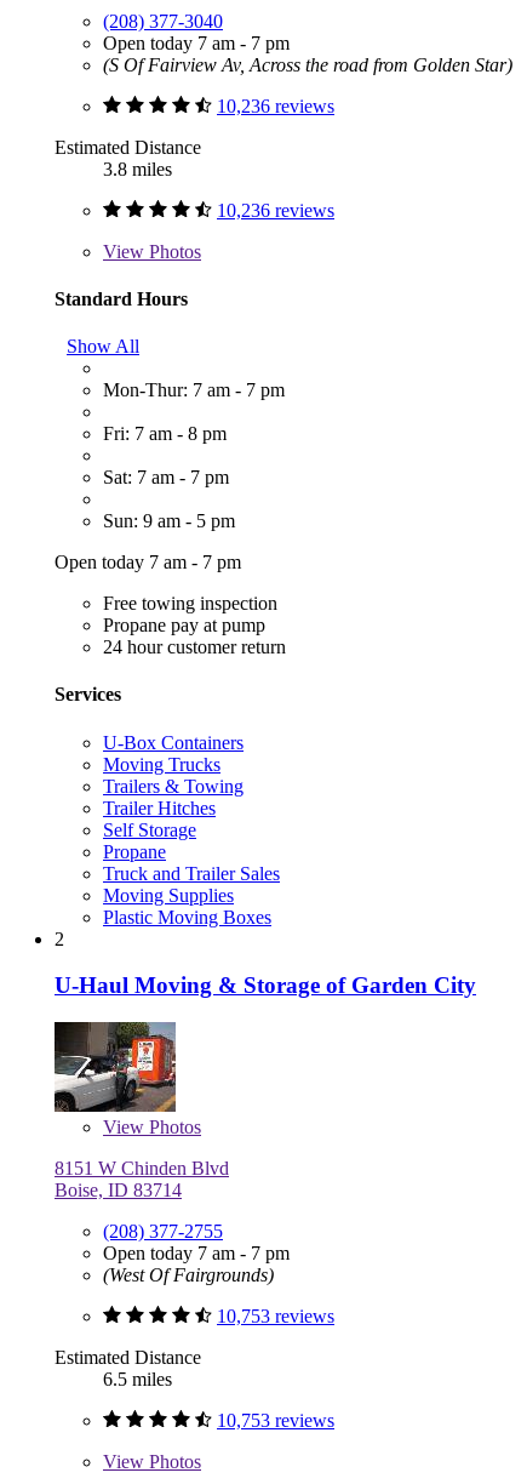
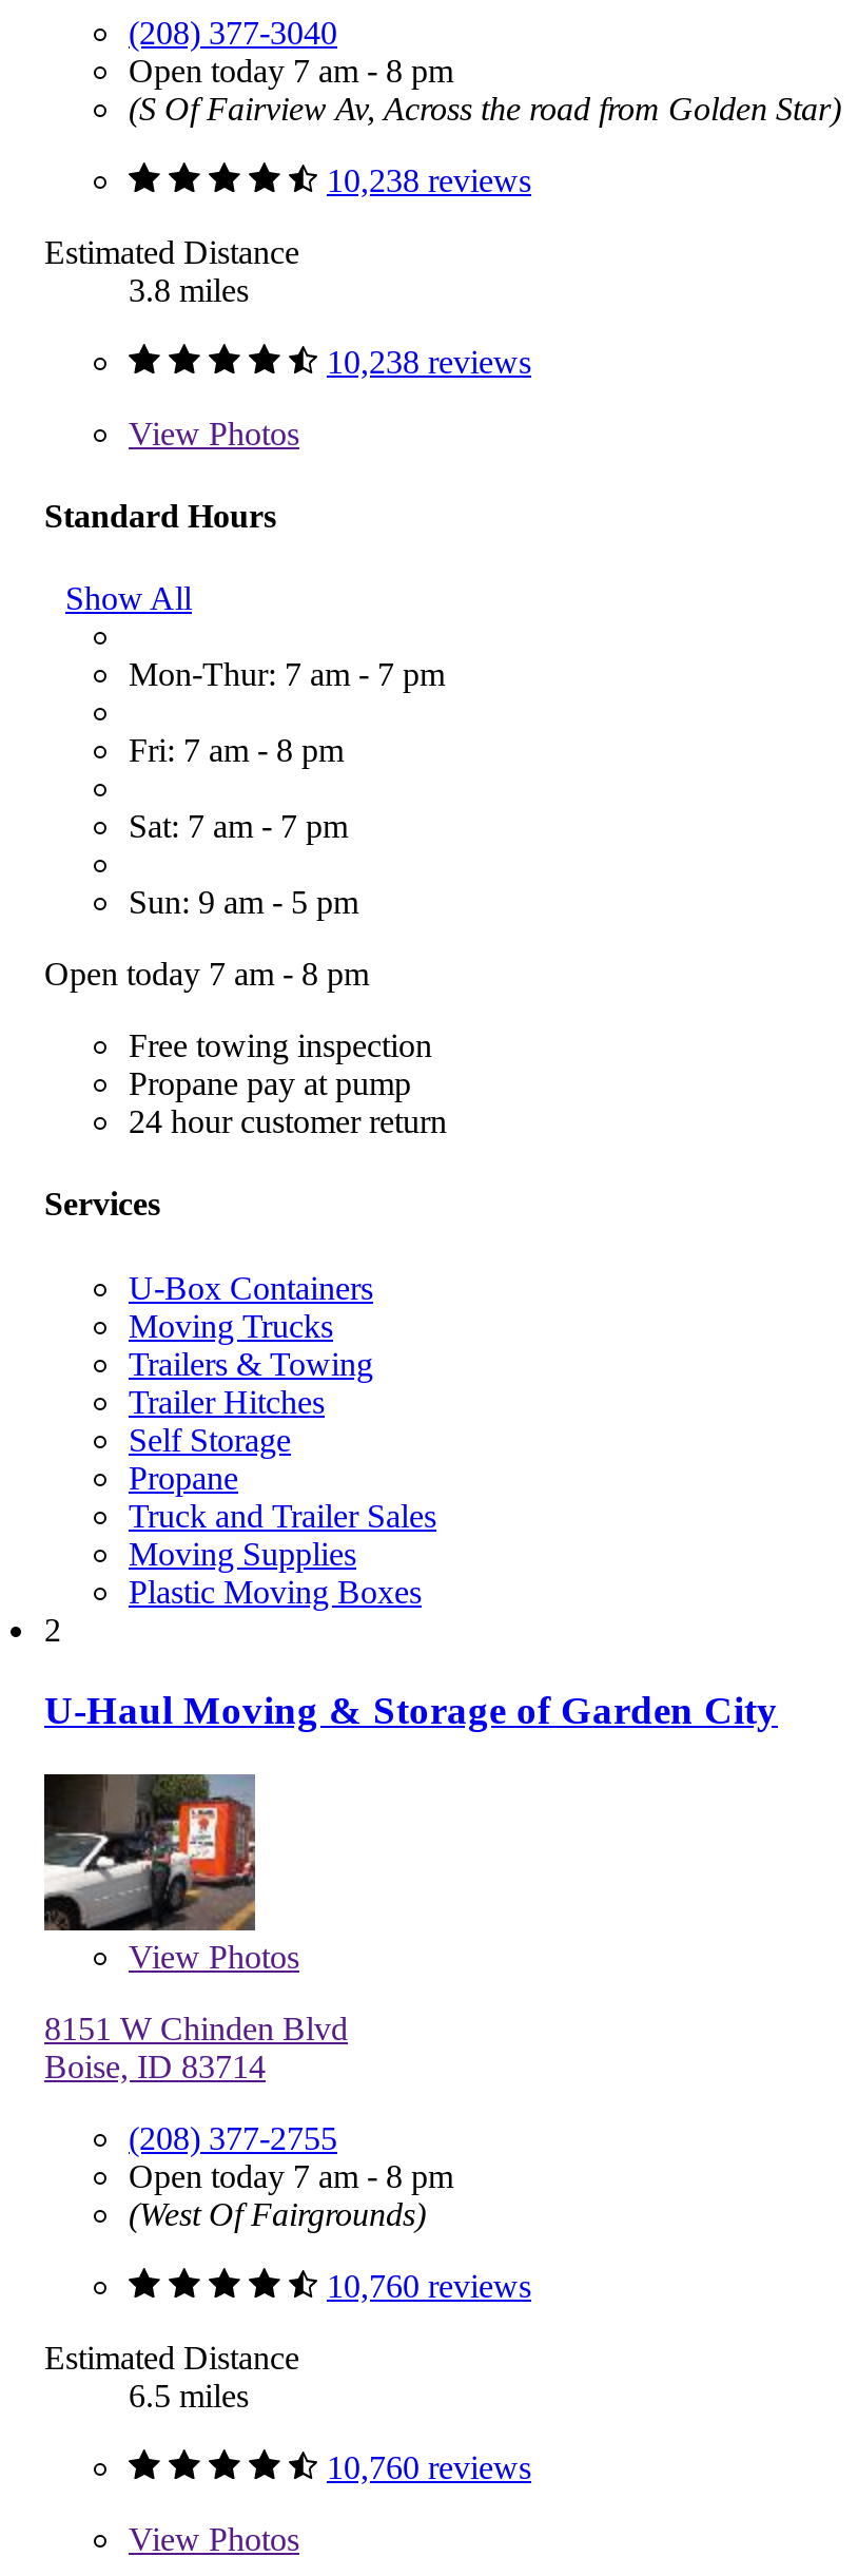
[103,32,290,53] Open today 7 am - 7 pm -> [129,52,453,88] Open today 7 am - 8 pm
[217,95,334,116] 10,236 reviews -> [327,161,531,197] 10,238 reviews
[217,199,334,220] 10,236 reviews -> [327,343,531,379] 10,238 reviews
[55,552,241,572] Open today 7 am - 7 pm -> [44,956,369,992] Open today 7 am - 8 pm
[103,1243,290,1263] Open today 7 am - 7 pm -> [129,2158,453,2194] Open today 7 am - 8 pm
[217,1306,334,1326] 10,753 reviews -> [327,2268,531,2304] 10,760 reviews
[217,1410,334,1431] 10,753 reviews -> [327,2449,531,2485] 10,760 reviews

